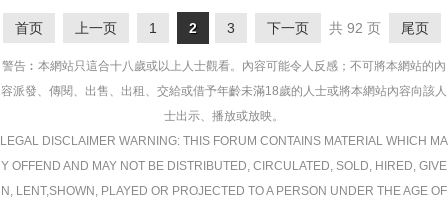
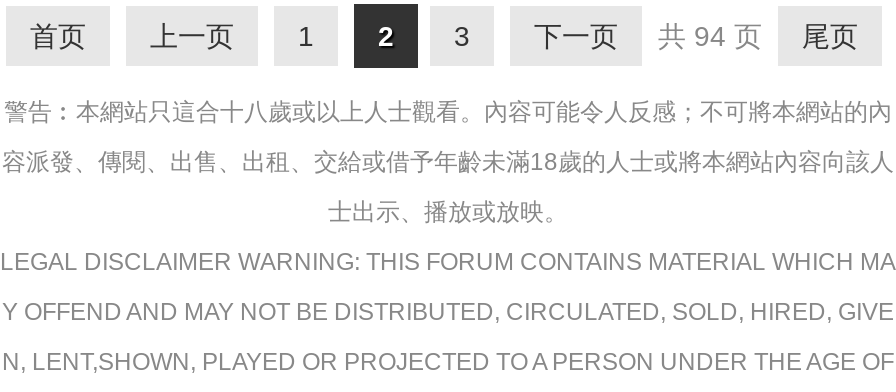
[15,20,429,36] 首页 上一页 1 2 3 下一页 共 92 页 尾页 -> [30,20,858,52] 首页 上一页 1 2 3 下一页 共 94 页 尾页

